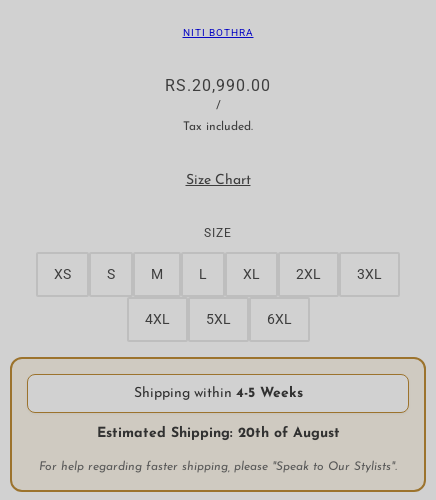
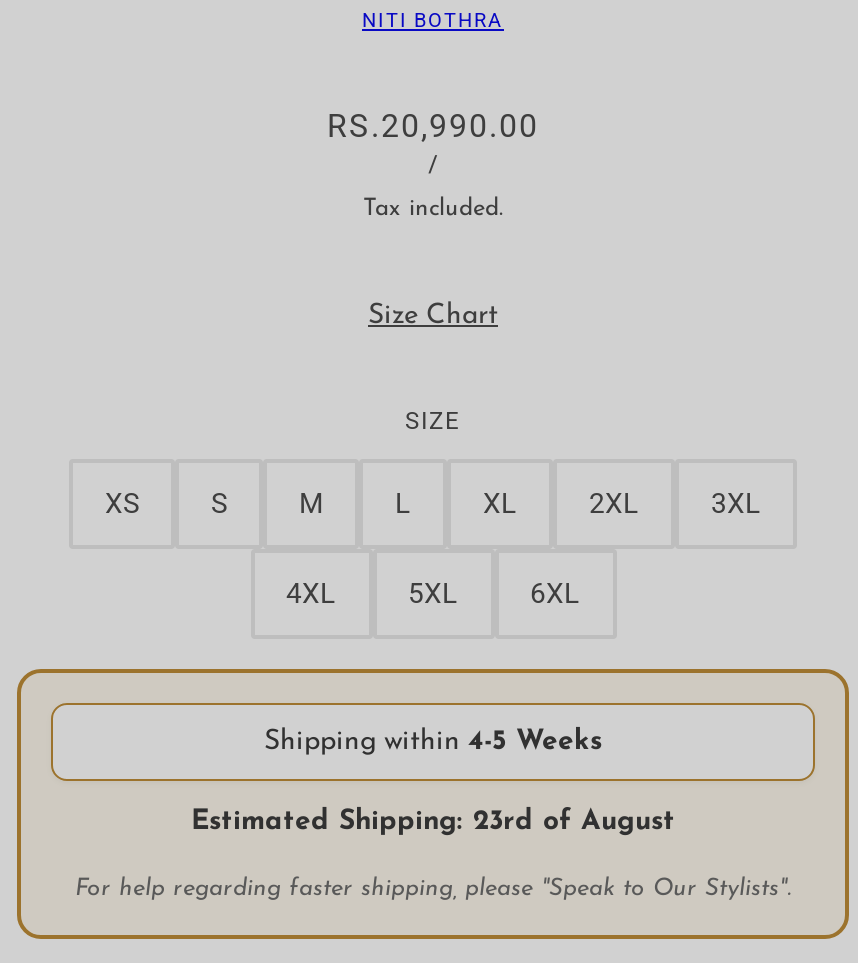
[96,426,339,441] Estimated Shipping: 20th of August -> [191,806,675,836] Estimated Shipping: 23rd of August

